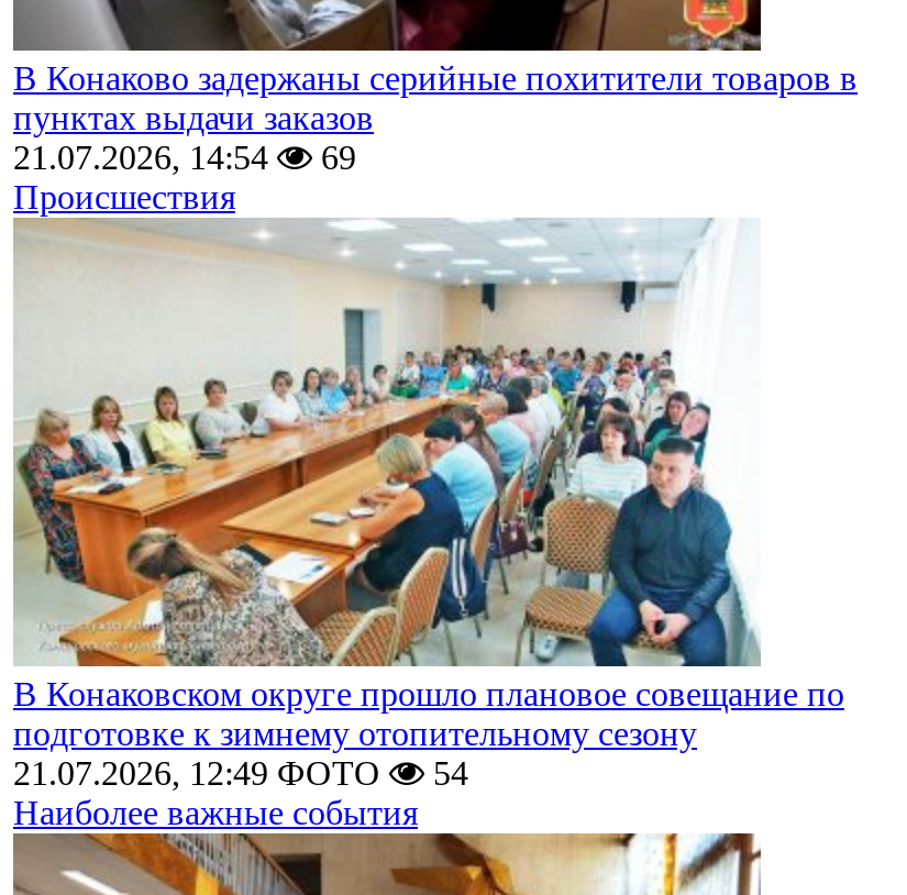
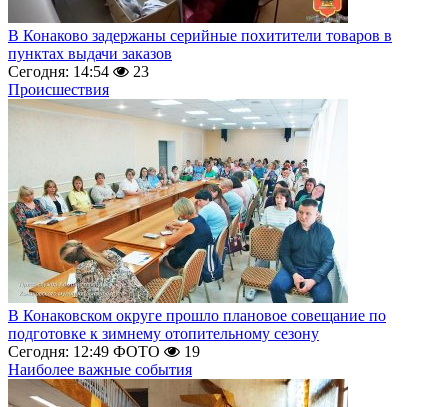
[13,139,356,176] 21.07.2026, 14:54 | 69 -> [8,63,149,80] Сегодня: 14:54 | 23
[13,754,389,792] 21.07.2026, 12:49 ФОТО -> [8,343,164,360] Сегодня: 12:49 ФОТО
[424,754,468,792] 54 -> [180,343,200,360] 19

